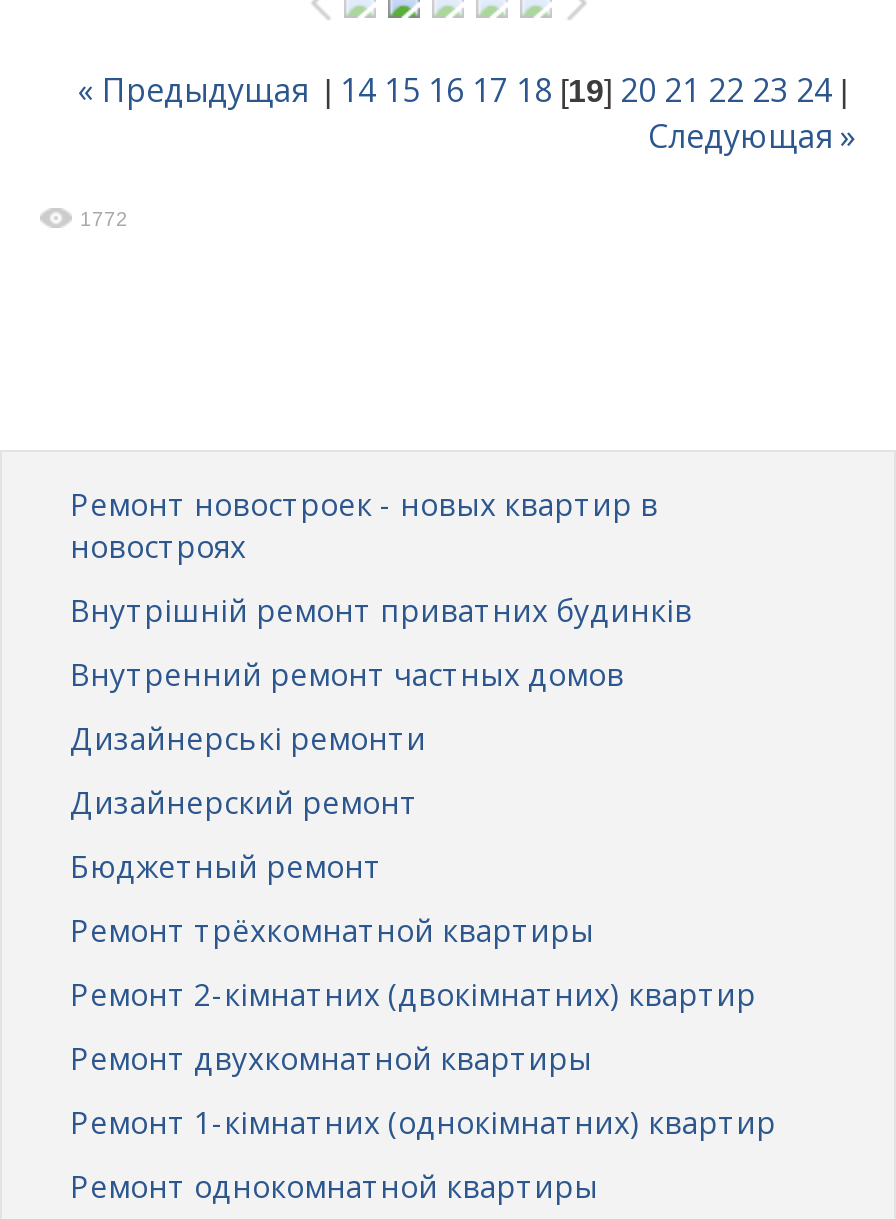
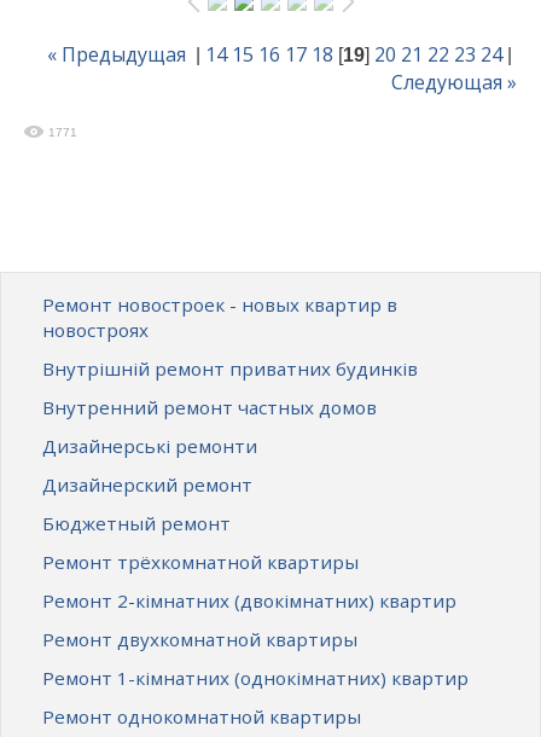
[80,207,128,229] 1772 -> [48,125,77,139] 1771

